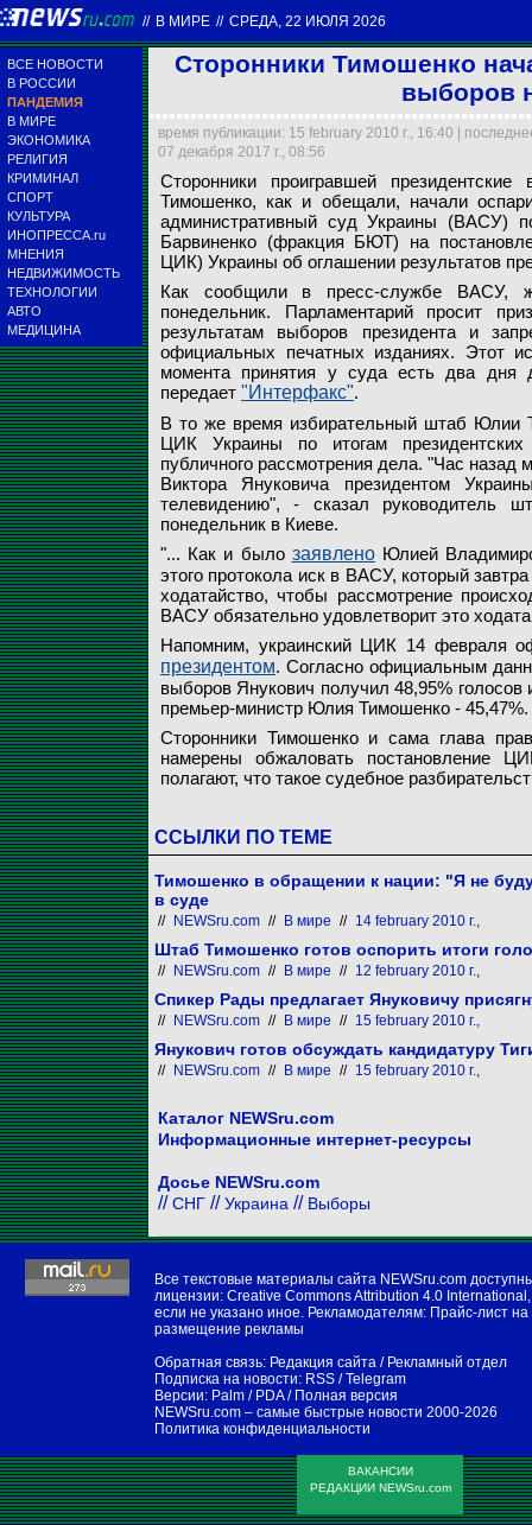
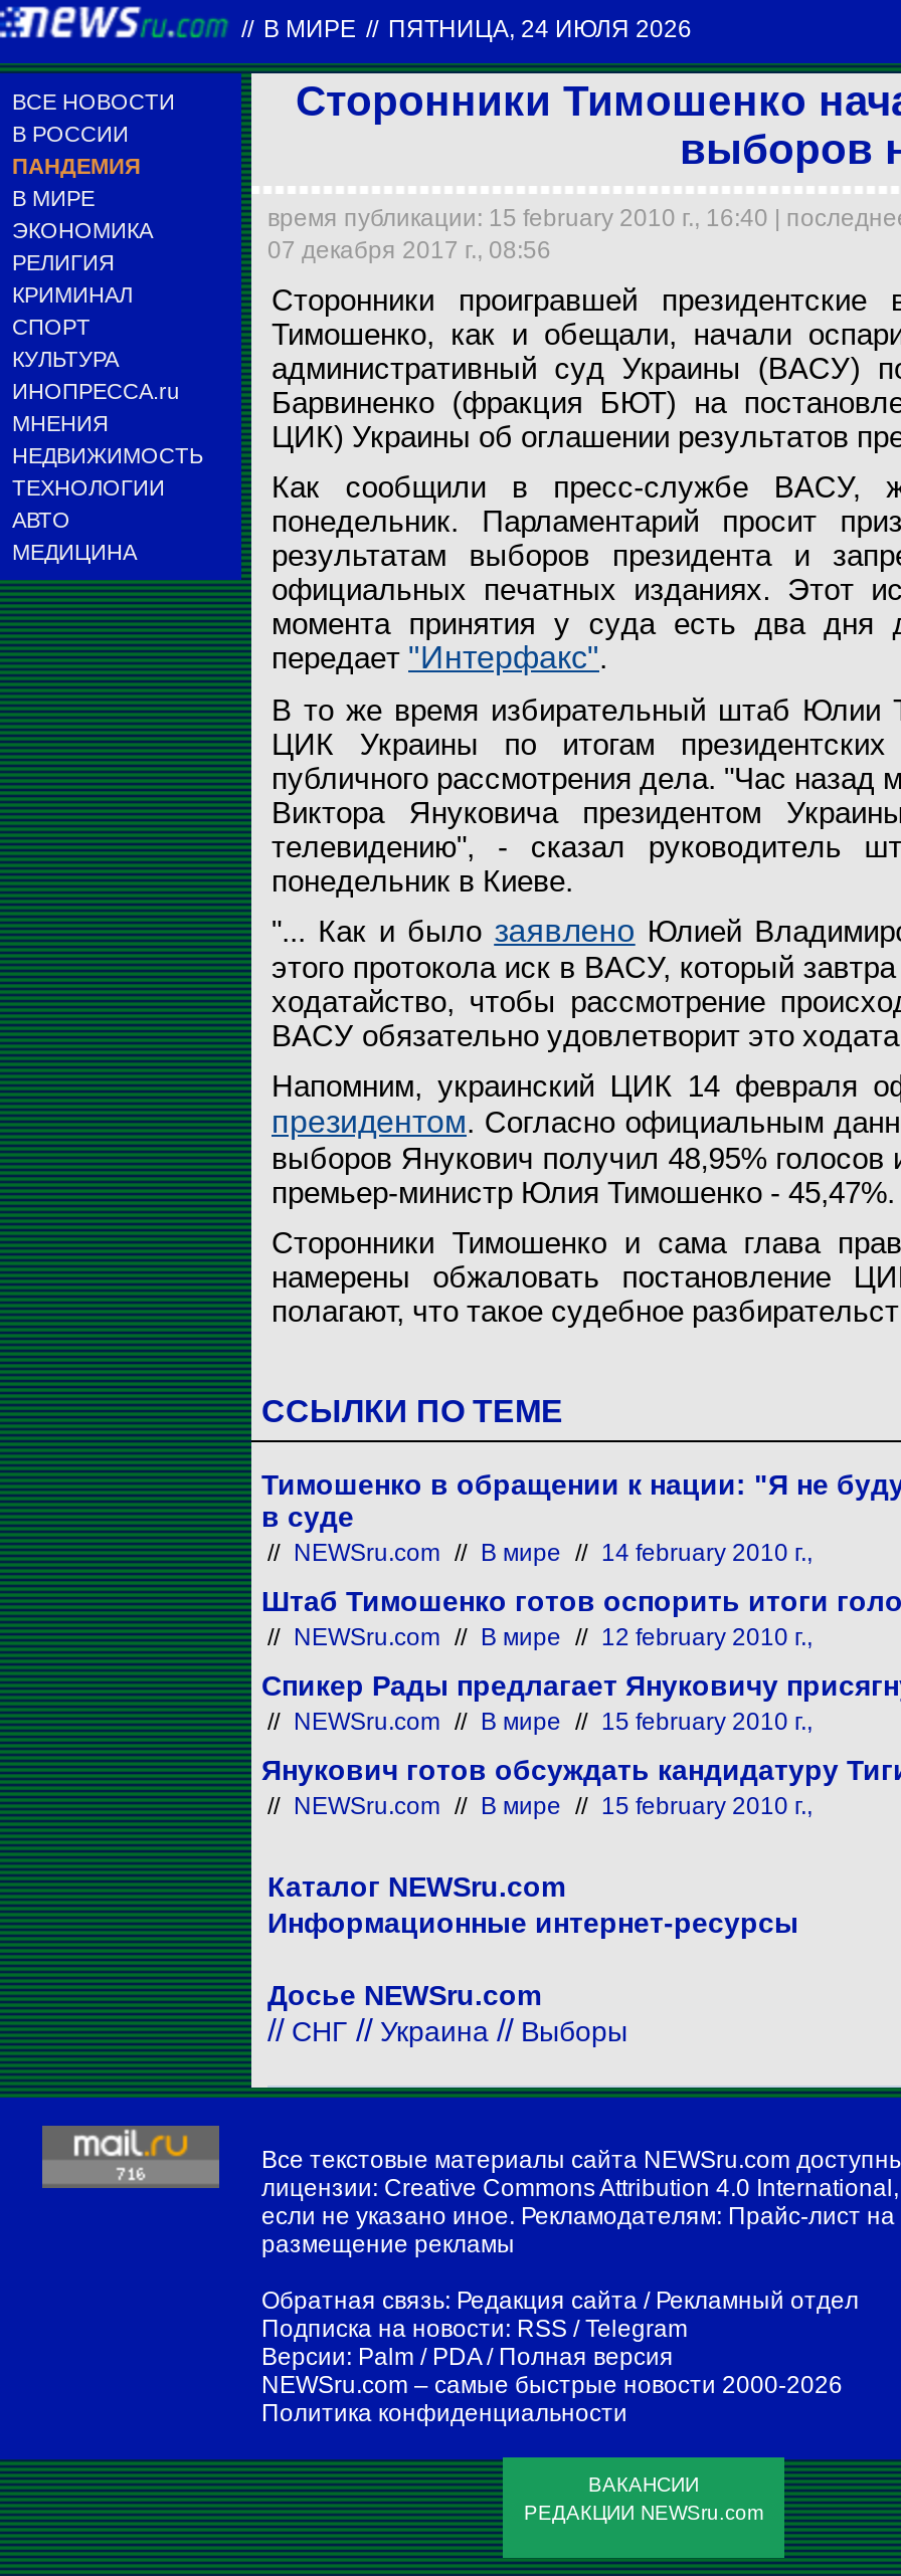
[142,12,386,29] // В МИРЕ // СРЕДА, 22 ИЮЛЯ 2026 -> [241,14,692,42] // В МИРЕ // ПЯТНИЦА, 24 ИЮЛЯ 2026

